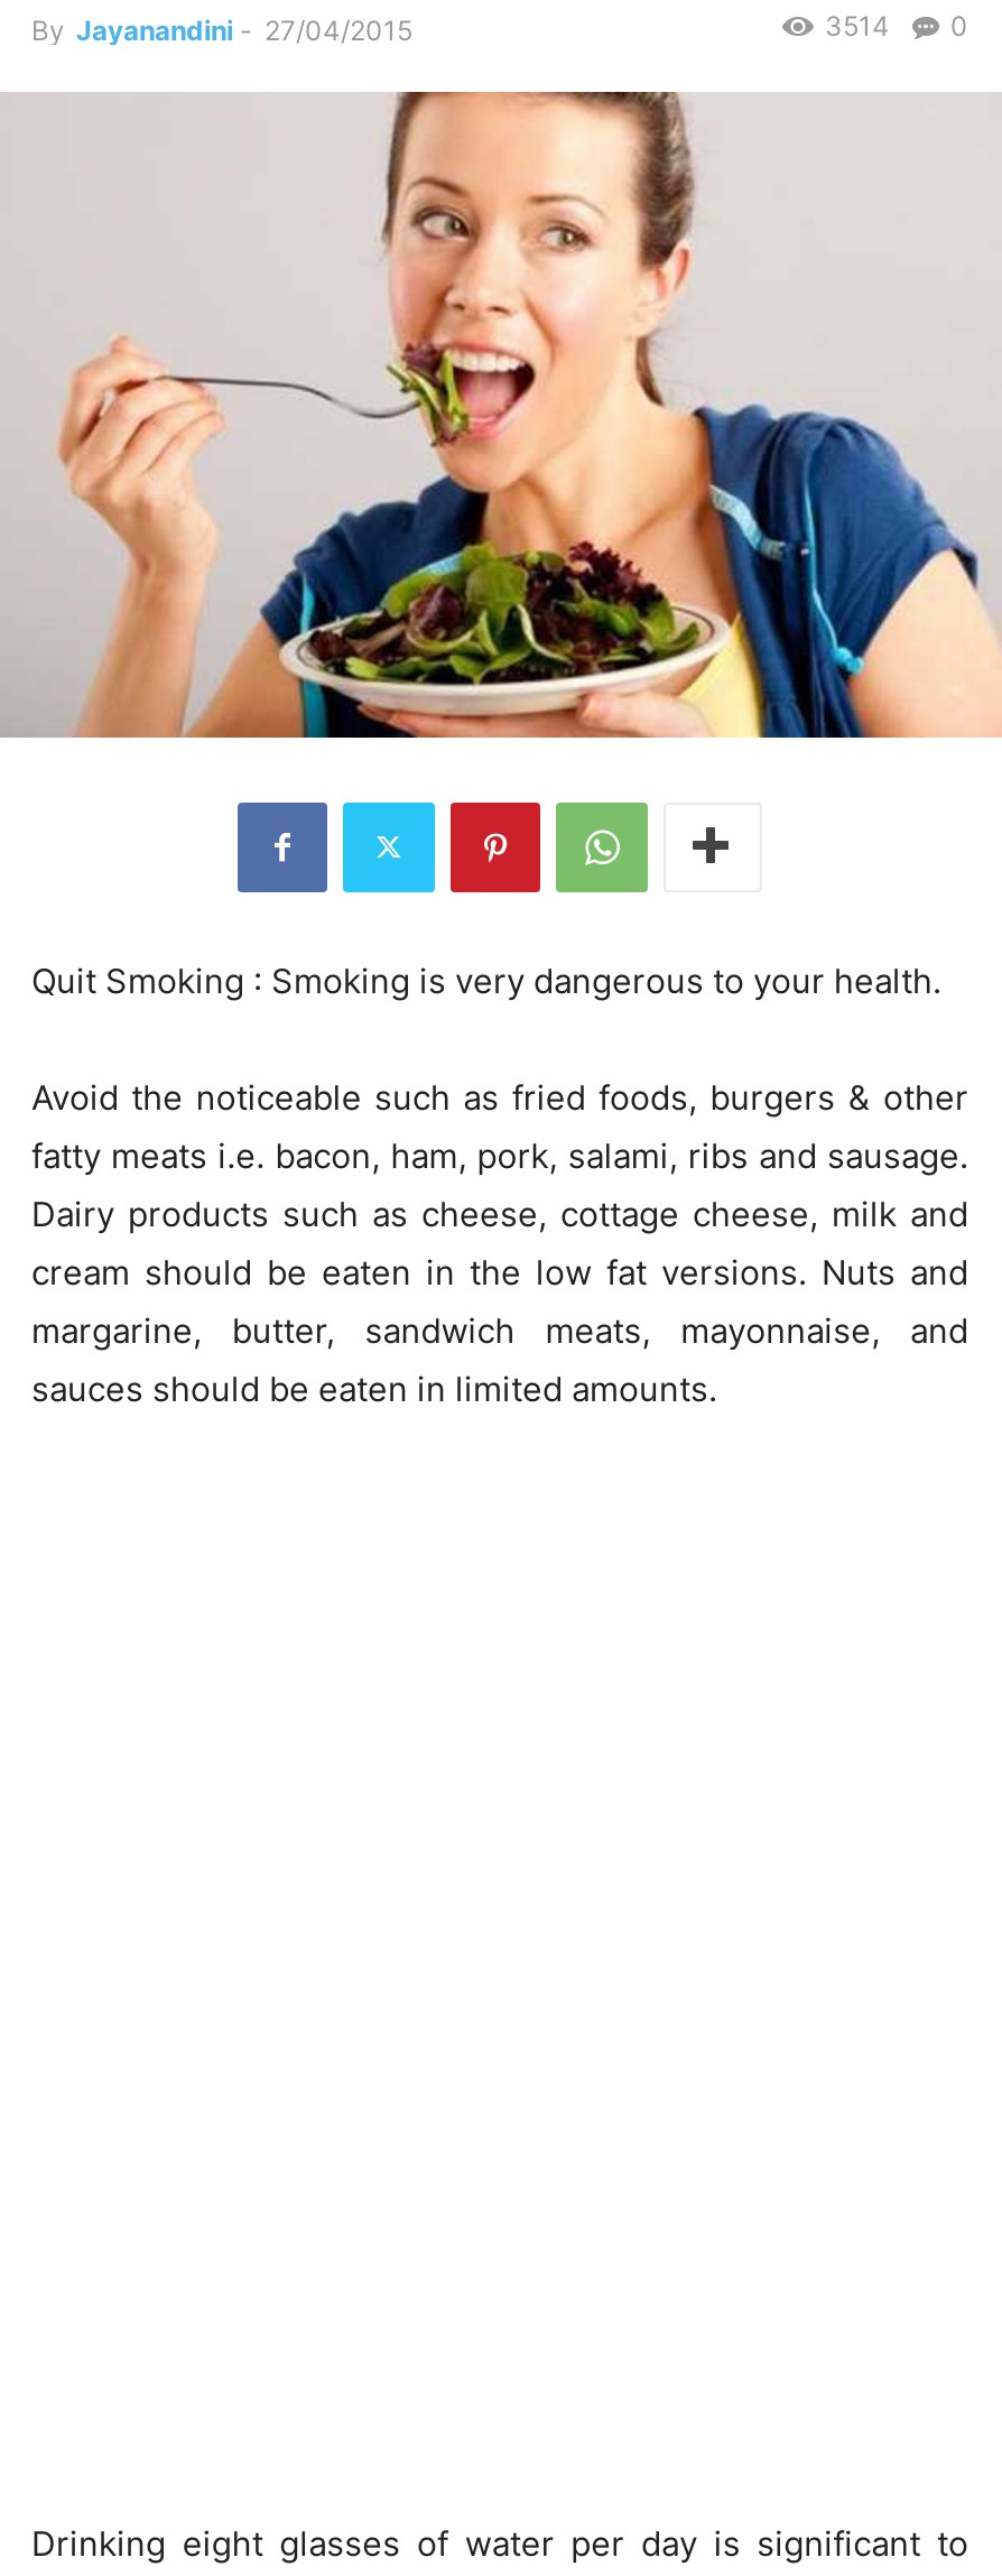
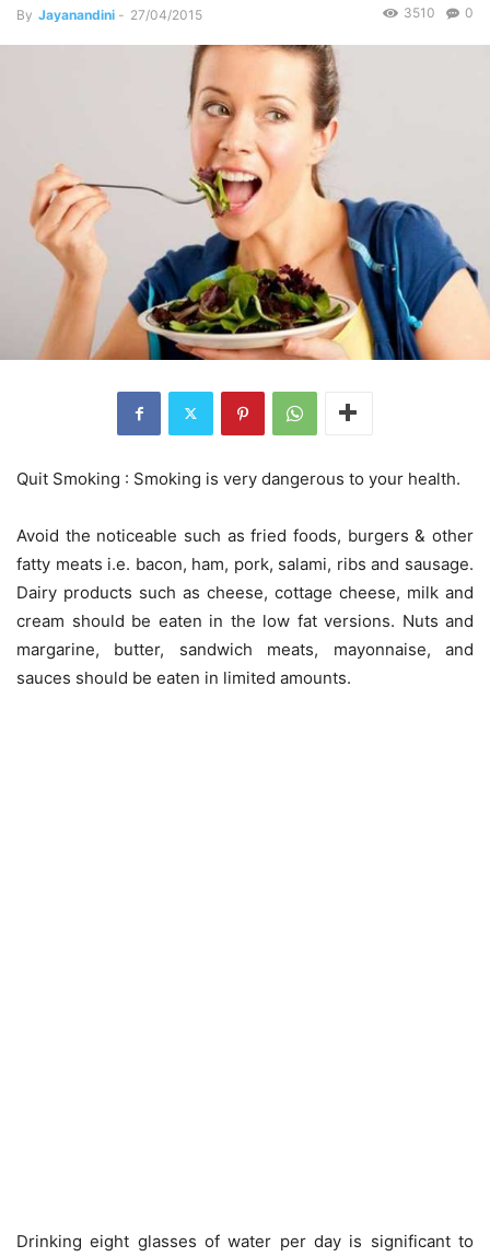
[825,9,968,43] 3514 0 -> [404,4,474,21] 3510 0

